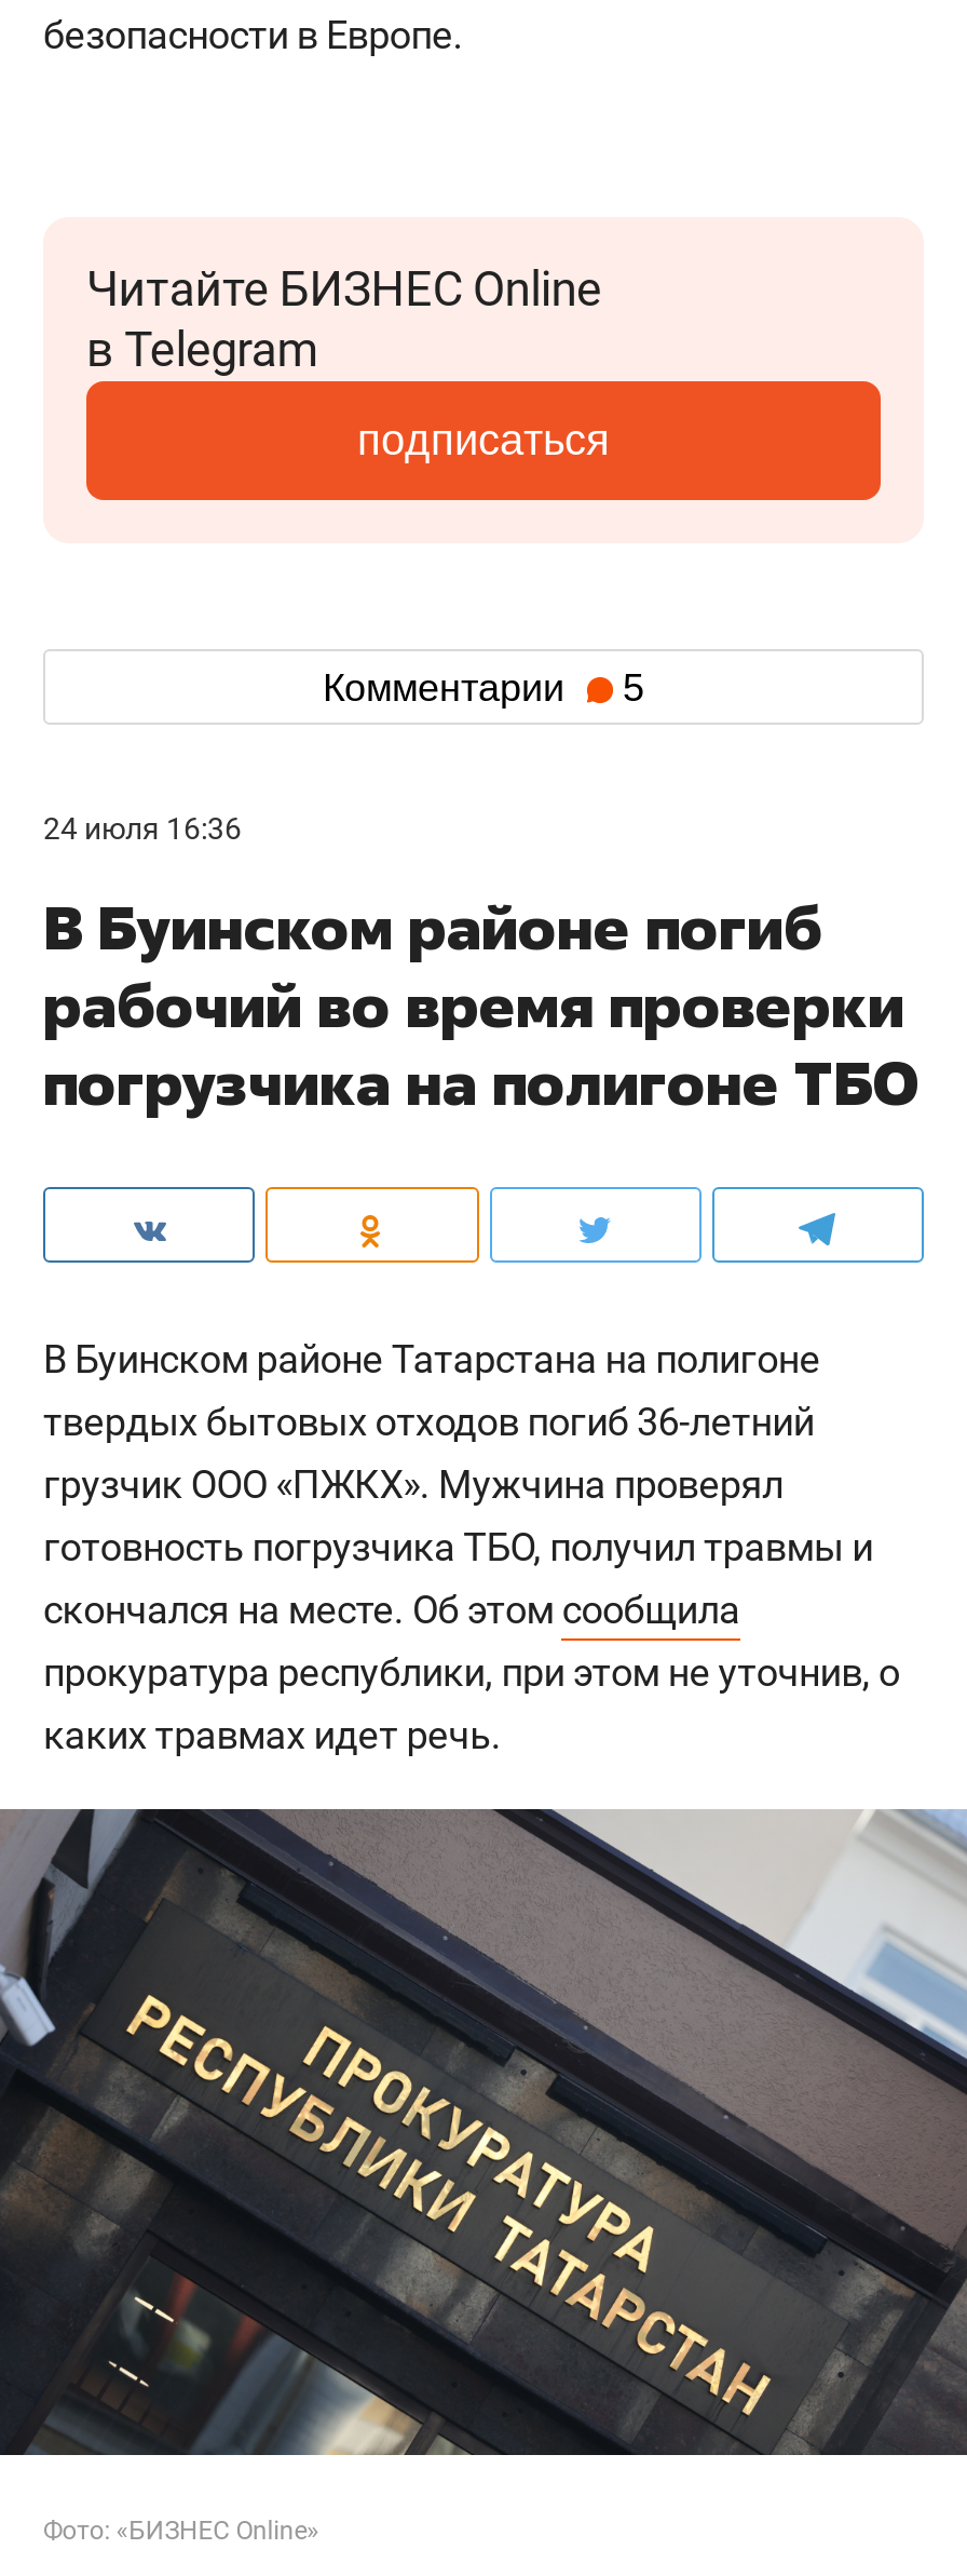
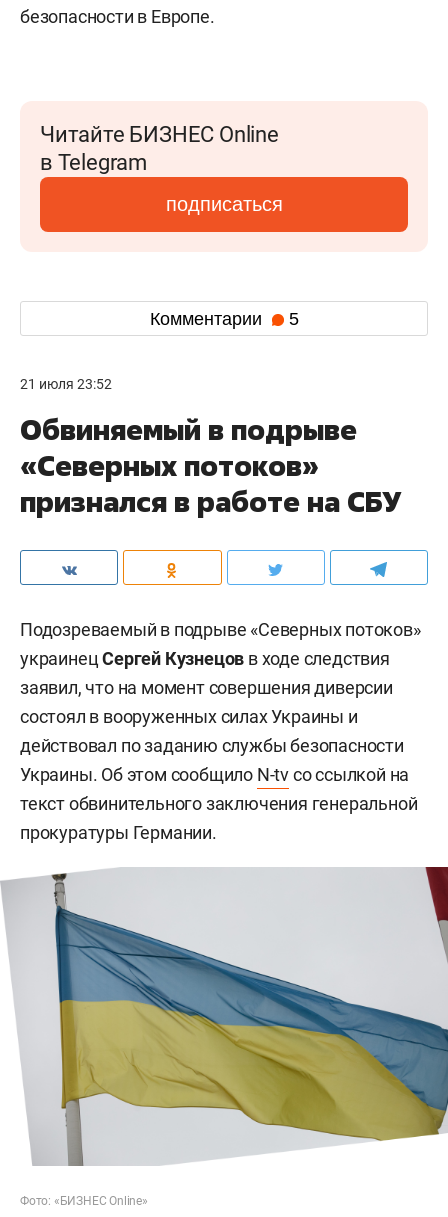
[43,811,242,846] 24 июля 16:36 -> [20,376,112,392] 21 июля 23:52
[43,887,920,1122] В Буинском районе погиб | рабочий во время проверки | погрузчика на полигоне ТБО -> [20,411,401,520] Обвиняемый в подрыве | «Северных потоков» | признался в работе на СБУ
[43,1336,900,1757] В Буинском районе Татарстана на полигоне | твердых бытовых отходов погиб 36-летний | грузчик ООО «ПЖКХ». Мужчина проверял | готовность погрузчика ТБО, получил травмы и | скончался на месте. Об этом сообщила | прокуратура республики, при этом не уточнив, о | каких травмах идет речь. -> [20,619,421,843] Подозреваемый в подрыве «Северных потоков» | украинец Сергей Кузнецов в ходе следствия | заявил, что на момент совершения диверсии | состоял в вооруженных силах Украины и | действовал по заданию службы безопасности | Украины. Об этом сообщило N-tv со ссылкой на | текст обвинительного заключения генеральной | прокуратуры Германии.
[6,1807,961,2457] [image] -> [3,866,445,1166] [image]

